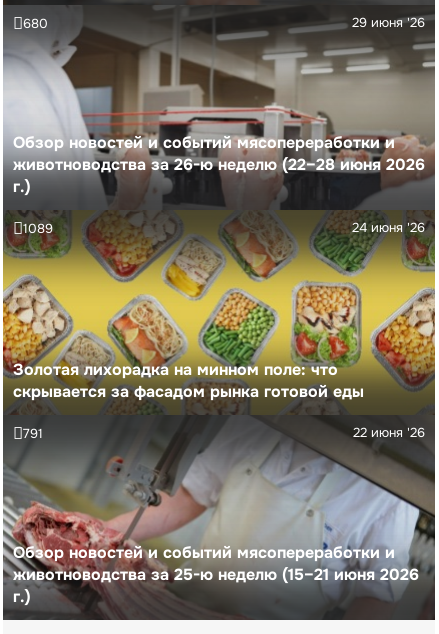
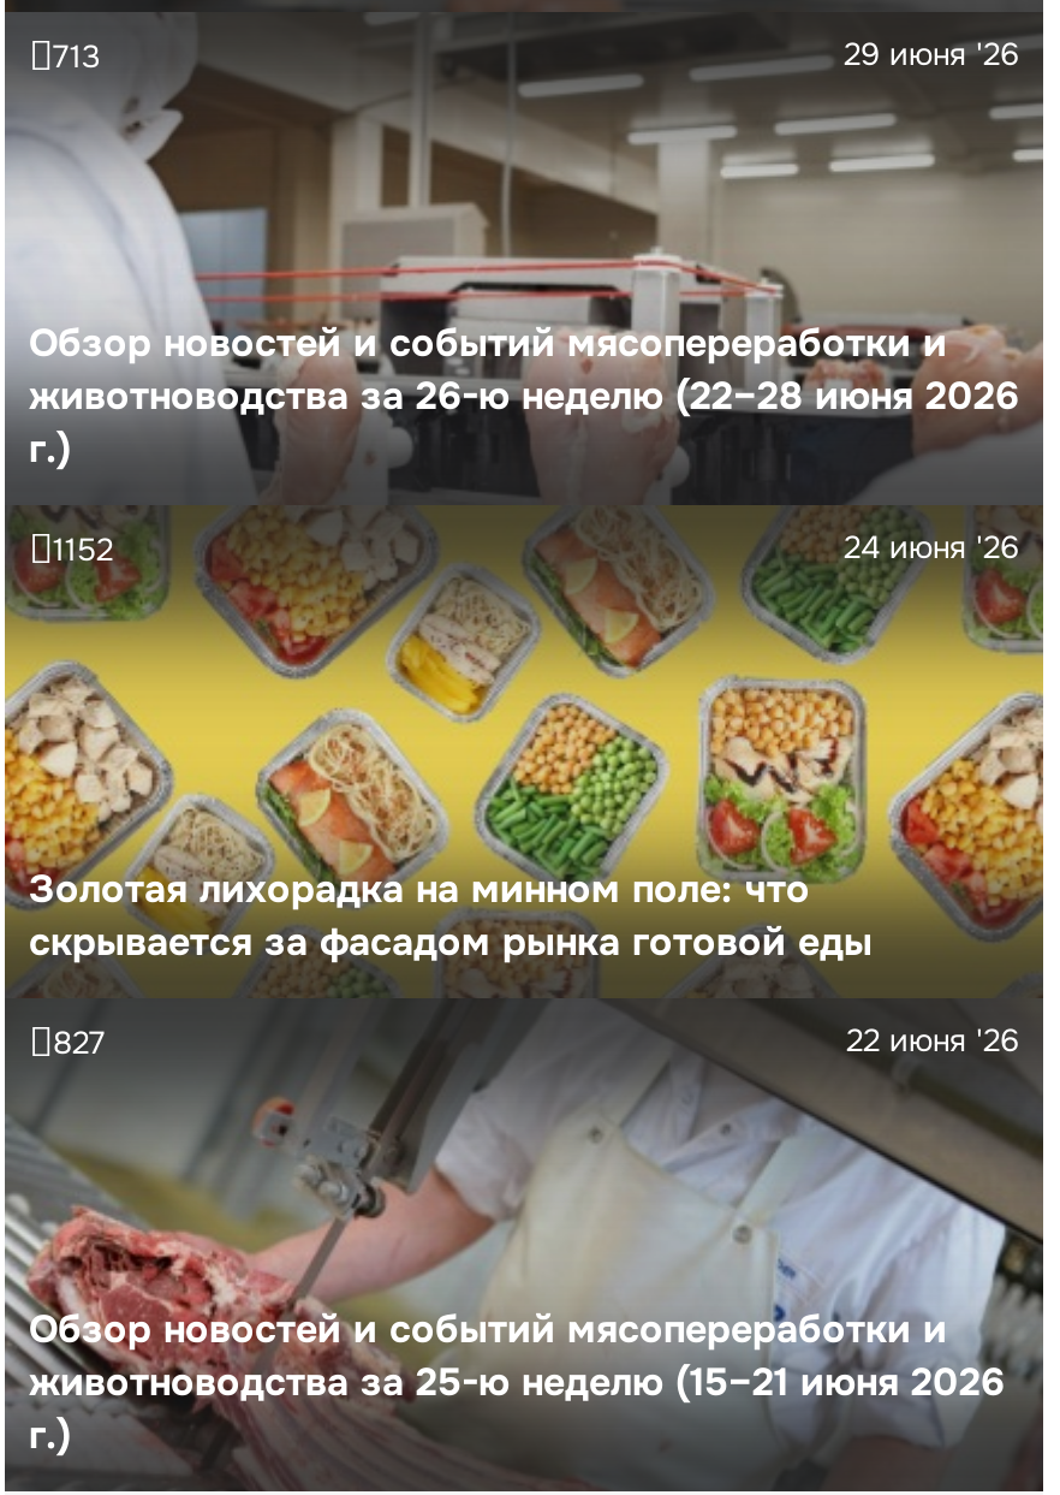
[23,15,48,32] 680 -> [53,36,101,77] 713
[23,220,53,237] 1089 -> [53,529,113,570] 1152
[23,425,43,442] 791 -> [53,1022,106,1063] 827

